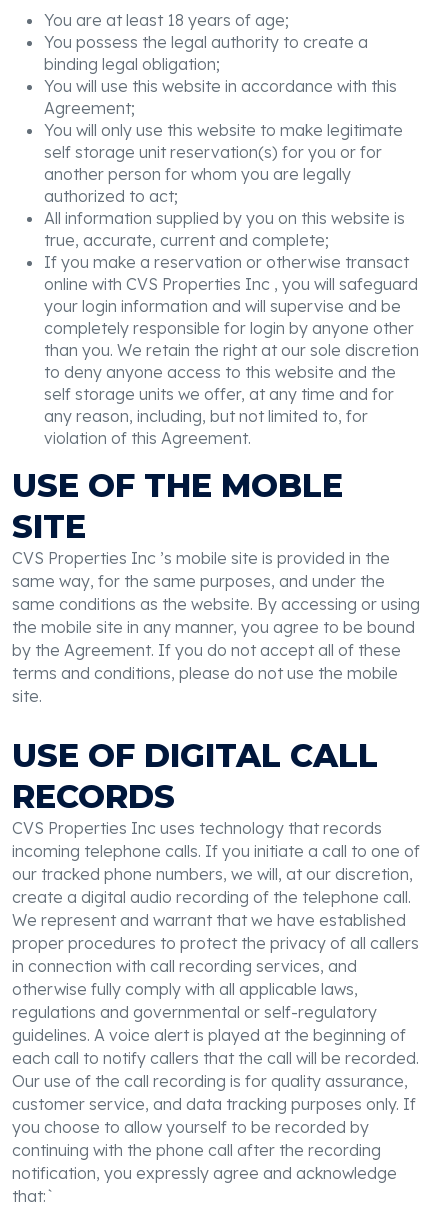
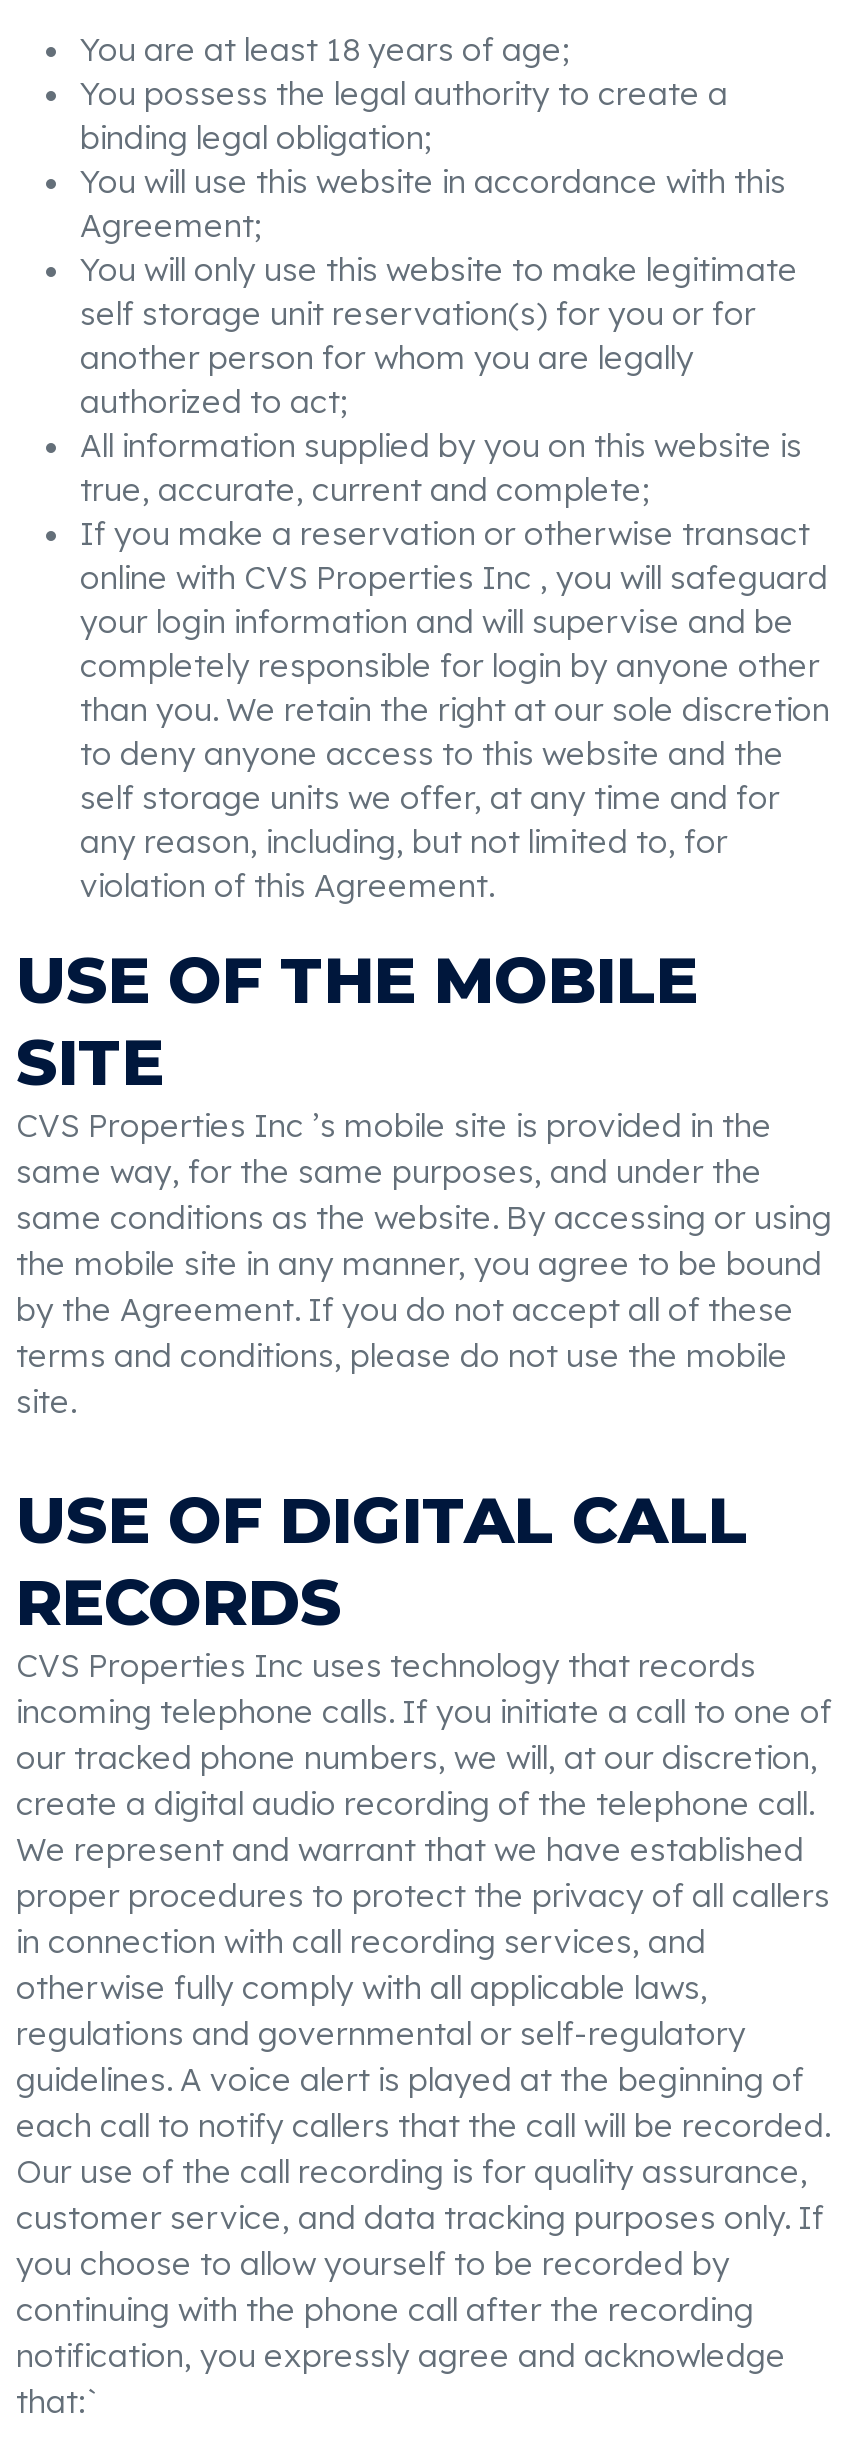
[12,466,343,505] USE OF THE MOBLE -> [16,941,698,1019] USE OF THE MOBILE

